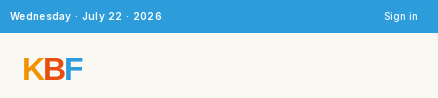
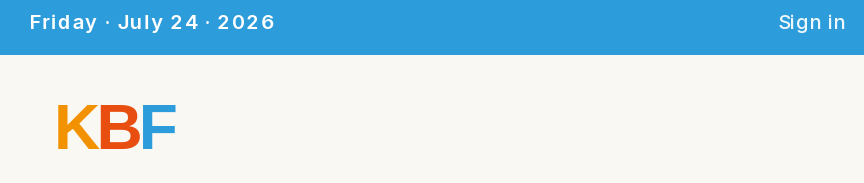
[10,10,162,22] Wednesday · July 22 · 2026 -> [30,9,276,33] Friday · July 24 · 2026

